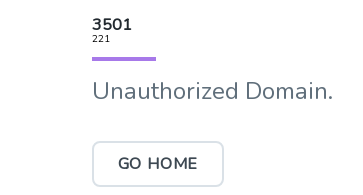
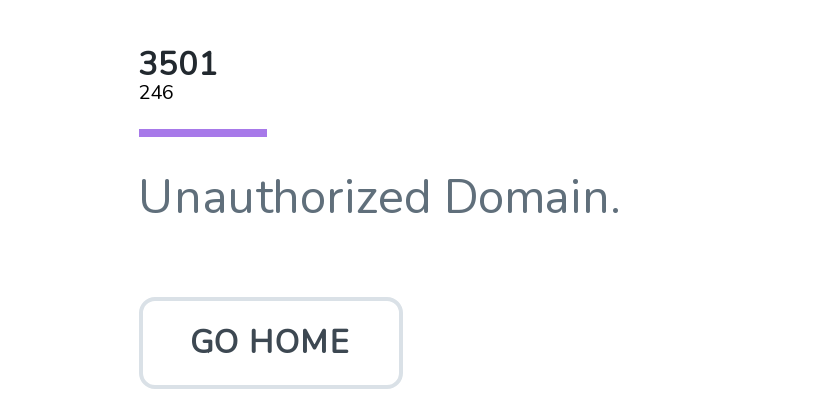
[91,32,109,46] 221 -> [138,79,174,107] 246

